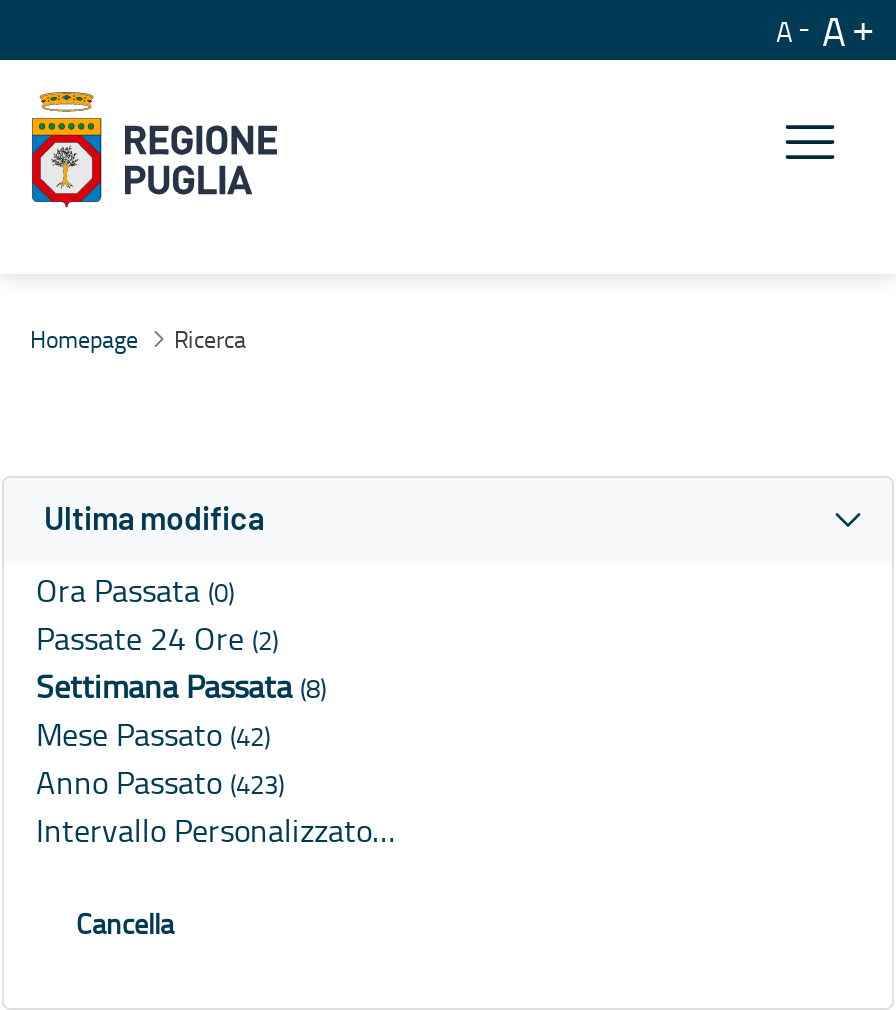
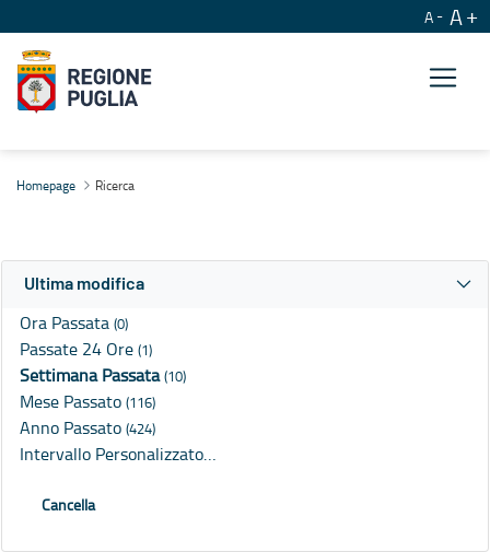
[36,617,278,661] Passate 24 Ore (2) -> [20,337,152,361] Passate 24 Ore (1)
[36,665,326,709] Settimana Passata (8) -> [20,363,186,387] Settimana Passata (10)
[36,713,270,757] Mese Passato (42) -> [20,389,155,414] Mese Passato (116)
[36,761,284,805] Anno Passato (423) -> [20,416,155,440] Anno Passato (424)

